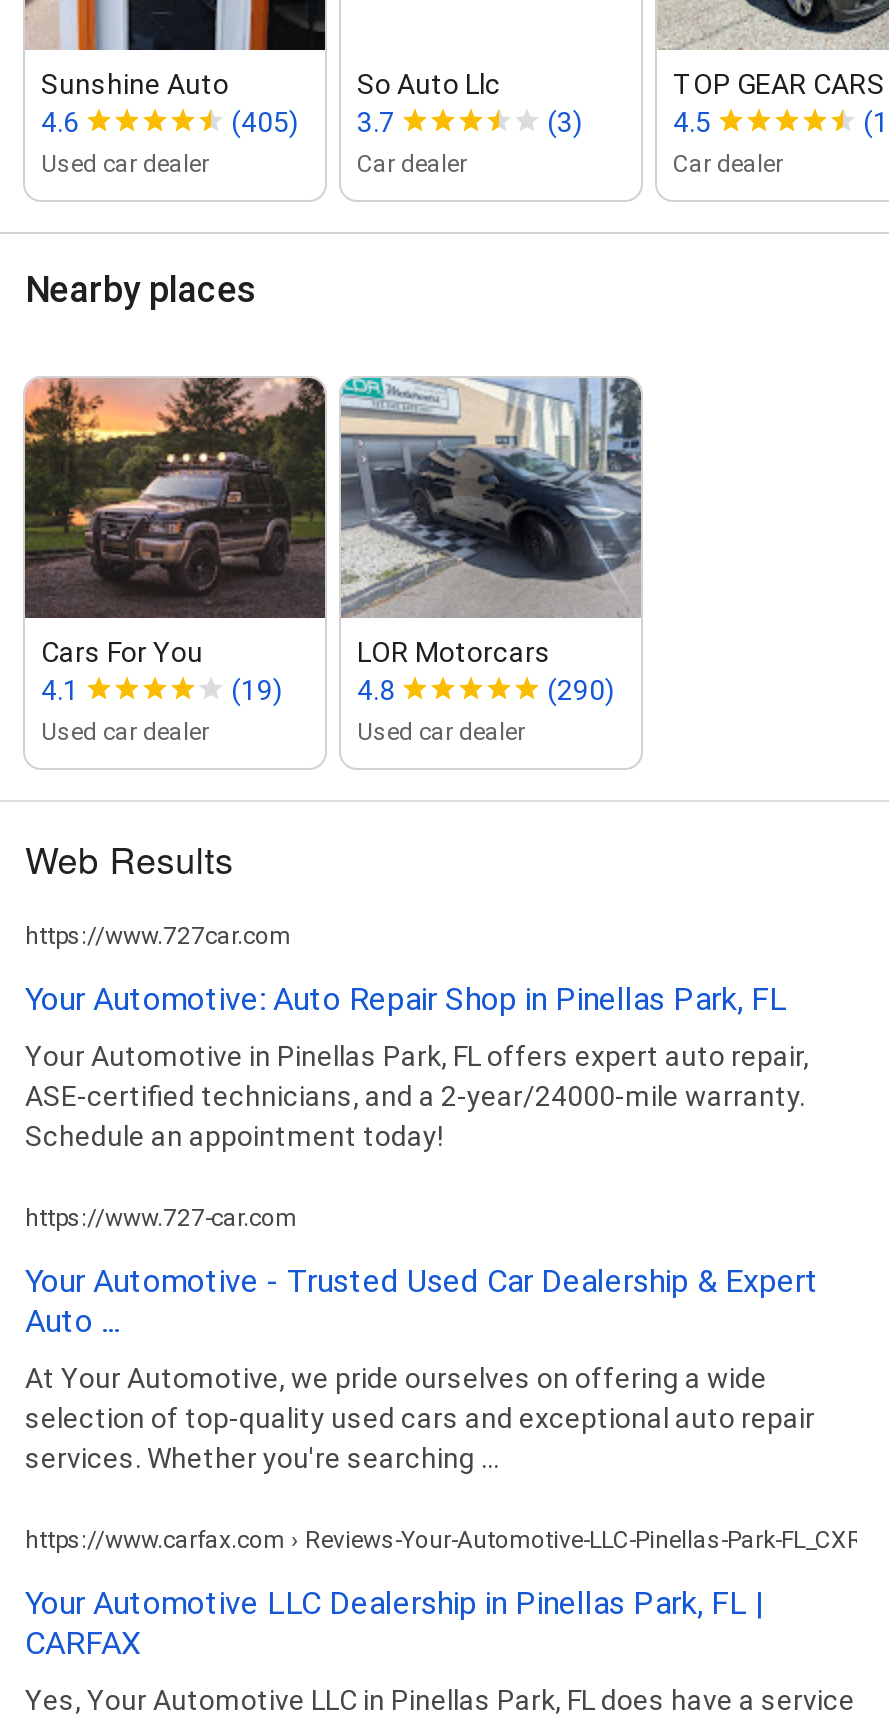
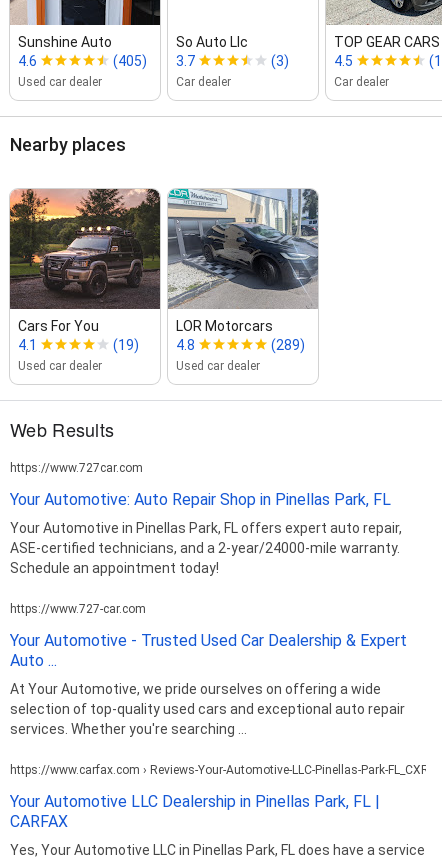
[547,673,615,705] (290) -> [271,337,305,353] (289)

